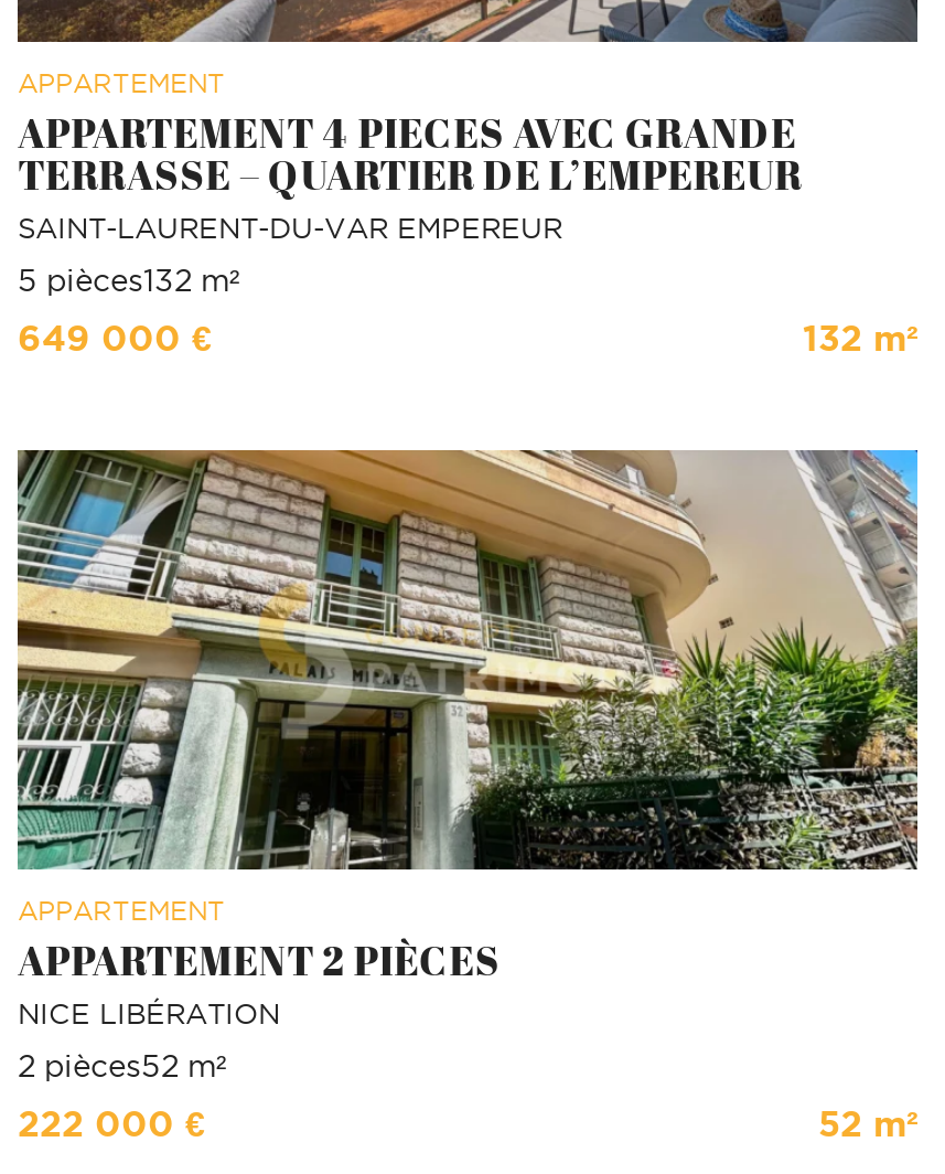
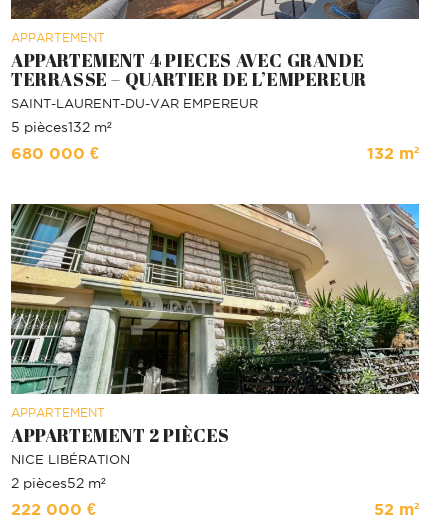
[18,318,212,358] 649 000 € -> [11,144,99,162] 680 000 €

